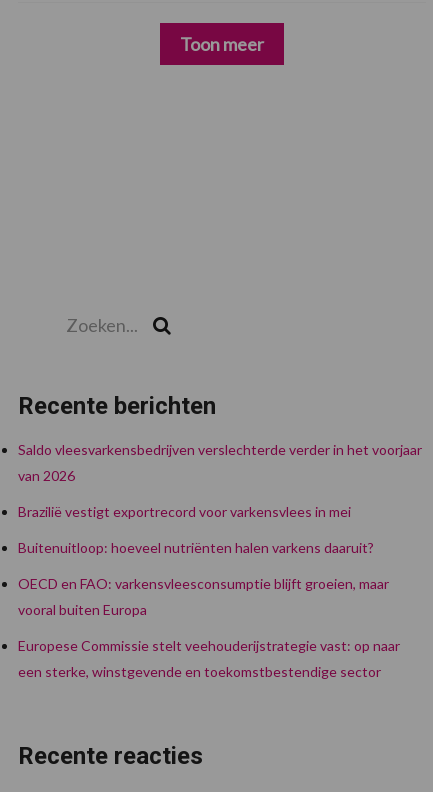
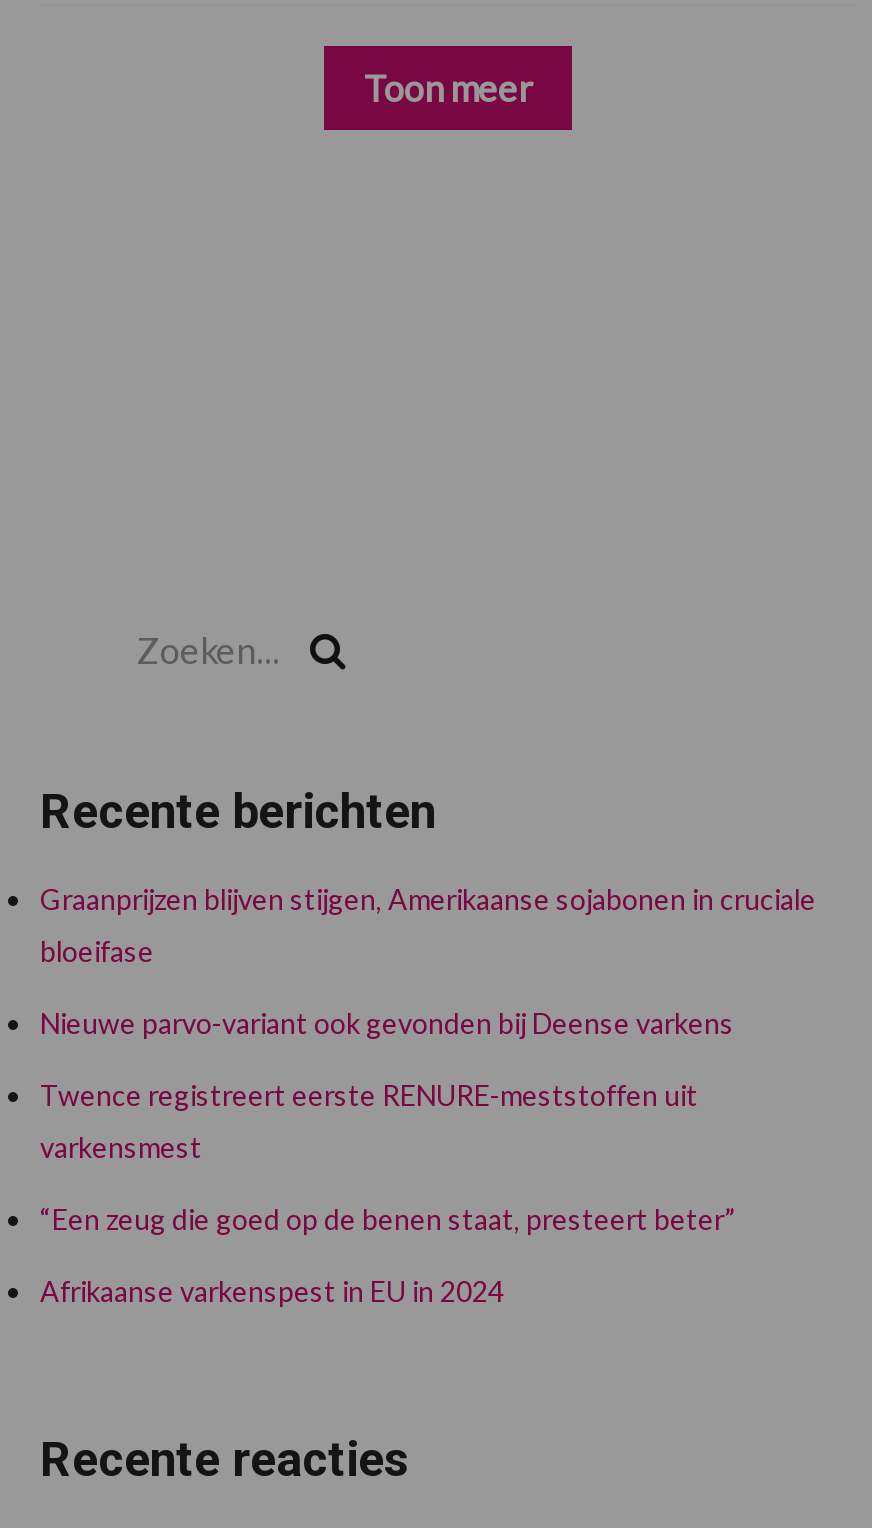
[18,441,422,680] Saldo vleesvarkensbedrijven verslechterde verder in het voorjaar | van 2026 | Brazilië vestigt exportrecord voor varkensvlees in mei | Buitenuitloop: hoeveel nutriënten halen varkens daaruit? | OECD en FAO: varkensvleesconsumptie blijft groeien, maar | vooral buiten Europa | Europese Commissie stelt veehouderijstrategie vast: op naar | een sterke, winstgevende en toekomstbestendige sector -> [40,882,816,1308] Graanprijzen blijven stijgen, Amerikaanse sojabonen in cruciale | bloeifase | Nieuwe parvo-variant ook gevonden bij Deense varkens | Twence registreert eerste RENURE-meststoffen uit | varkensmest | “Een zeug die goed op de benen staat, presteert beter” | Afrikaanse varkenspest in EU in 2024

